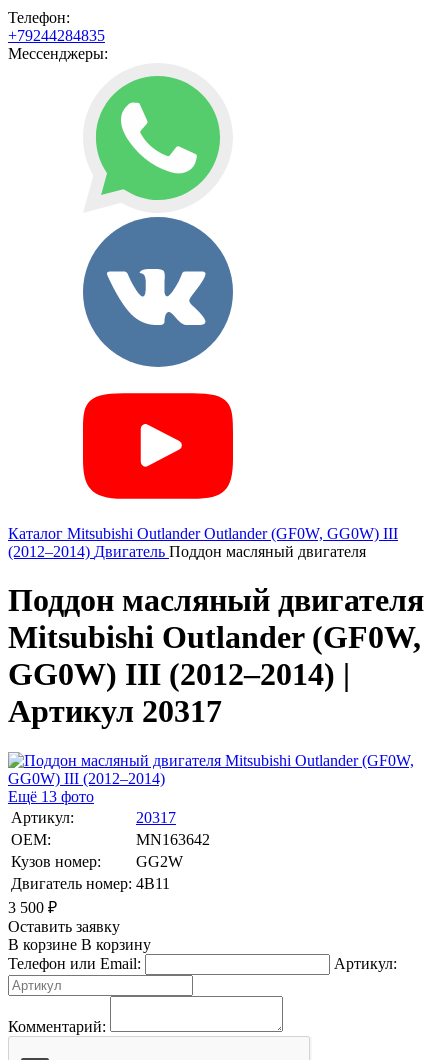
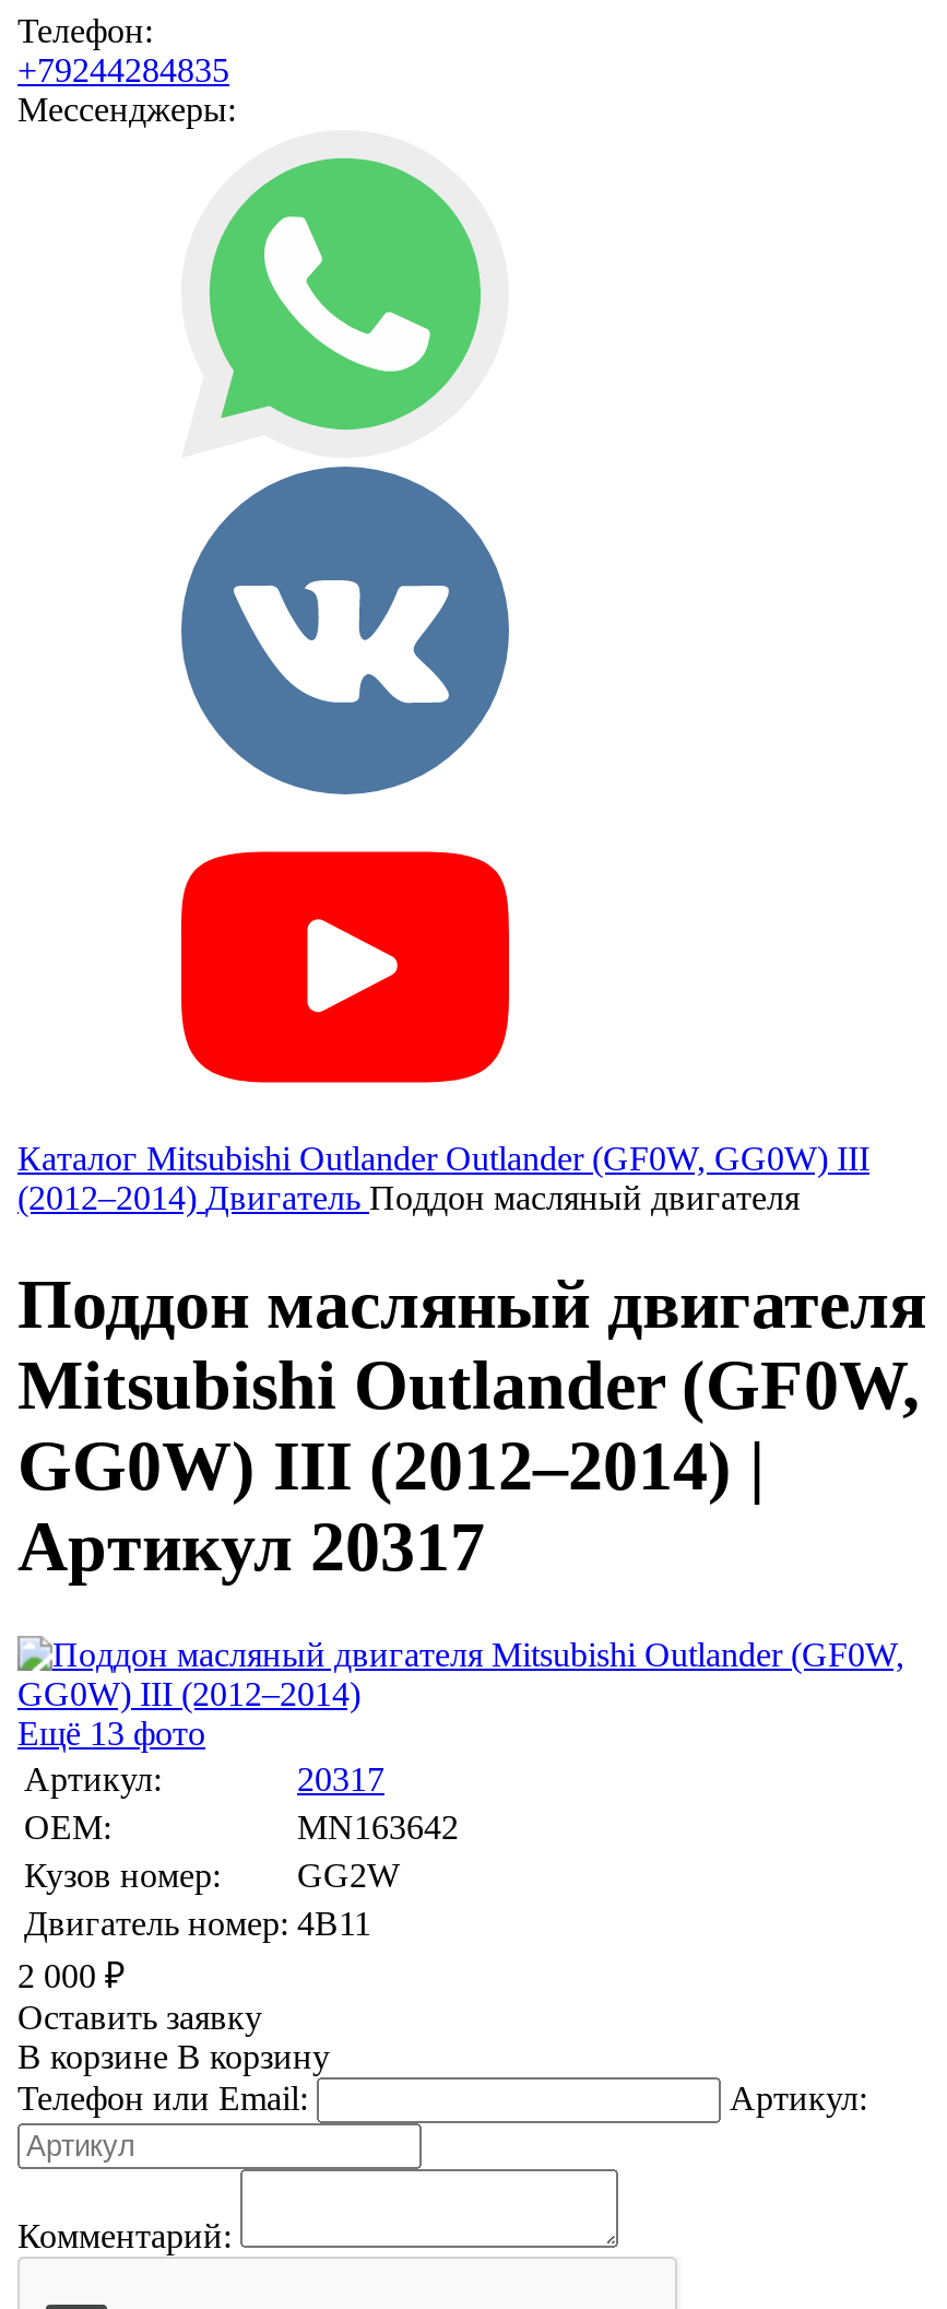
[8,899,57,916] 3 500 ₽ -> [17,1957,125,1994] 2 000 ₽

